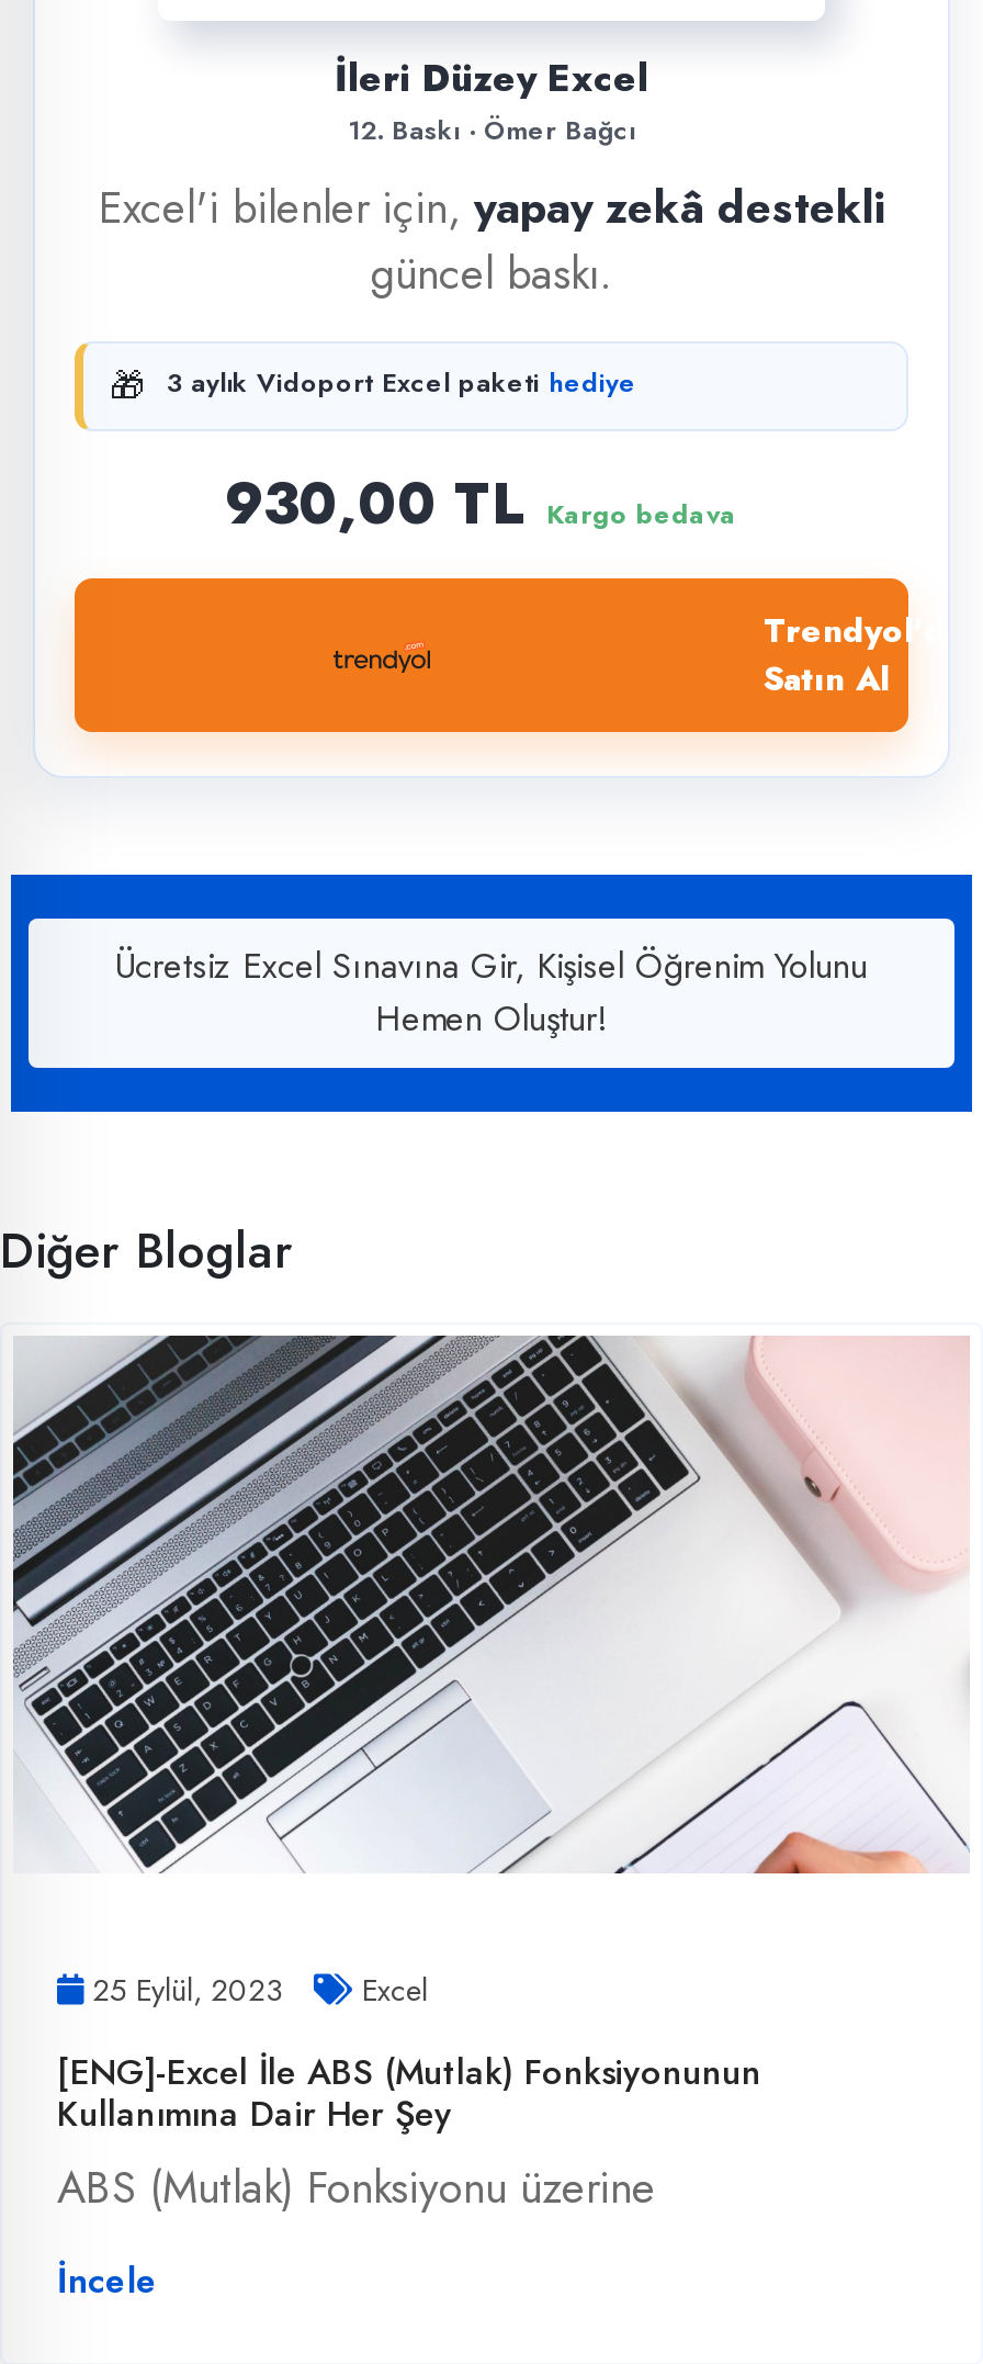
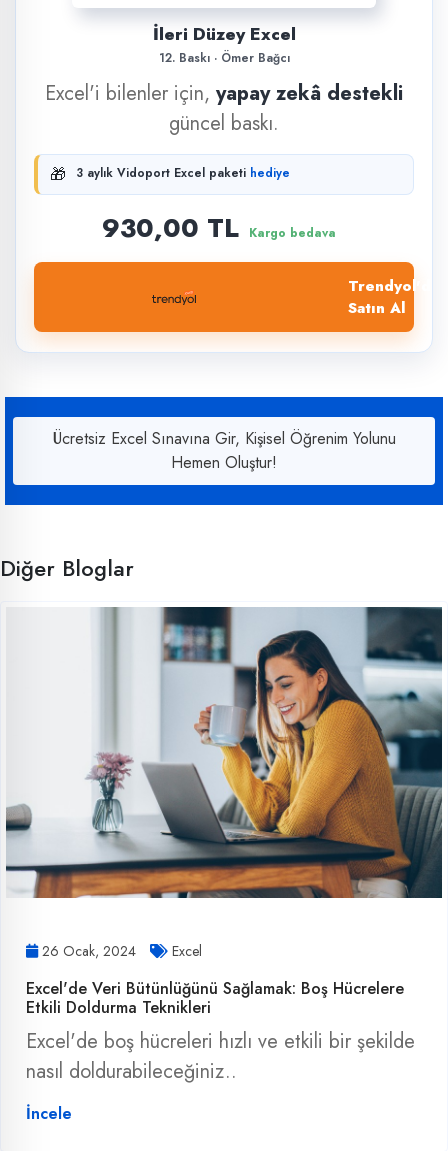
[11,1333,970,1873] [image] -> [5,606,443,899] [image]
[83,1968,428,2012] 25 Eylül, 2023 Excel -> [38,941,202,961] 26 Ocak, 2024 Excel
[57,2047,761,2221] [ENG]-Excel İle ABS (Mutlak) Fonksiyonunun | Kullanımına Dair Her Şey | ABS (Mutlak) Fonksiyonu üzerine -> [26,977,415,1086] Excel'de Veri Bütünlüğünü Sağlamak: Boş Hücrelere | Etkili Doldurma Teknikleri | Excel'de boş hücreleri hızlı ve etkili bir şekilde | nasıl doldurabileceğiniz..

